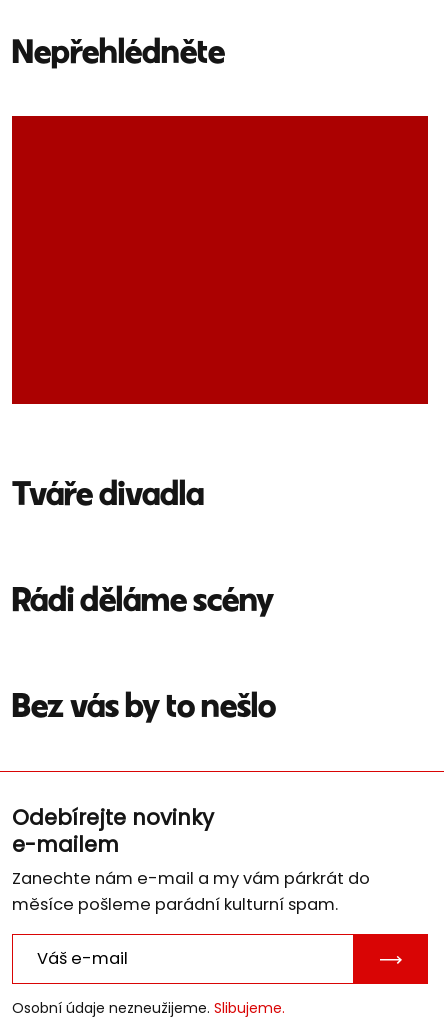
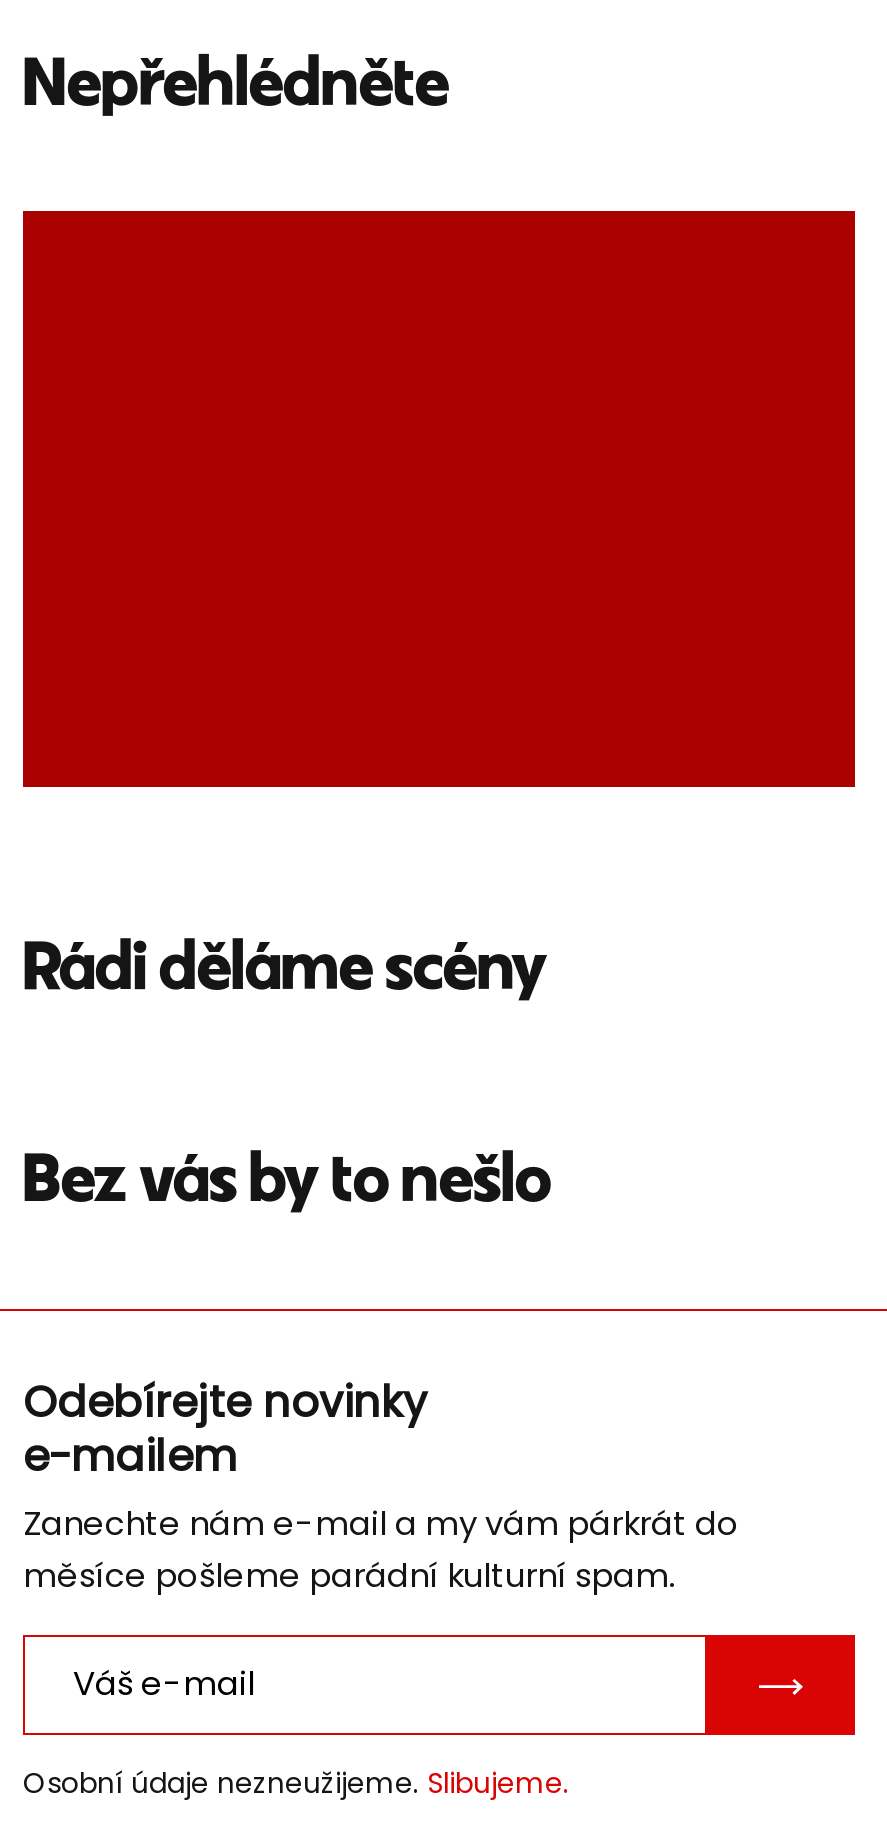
[12,473,204,513] Tváře divadla -> none

